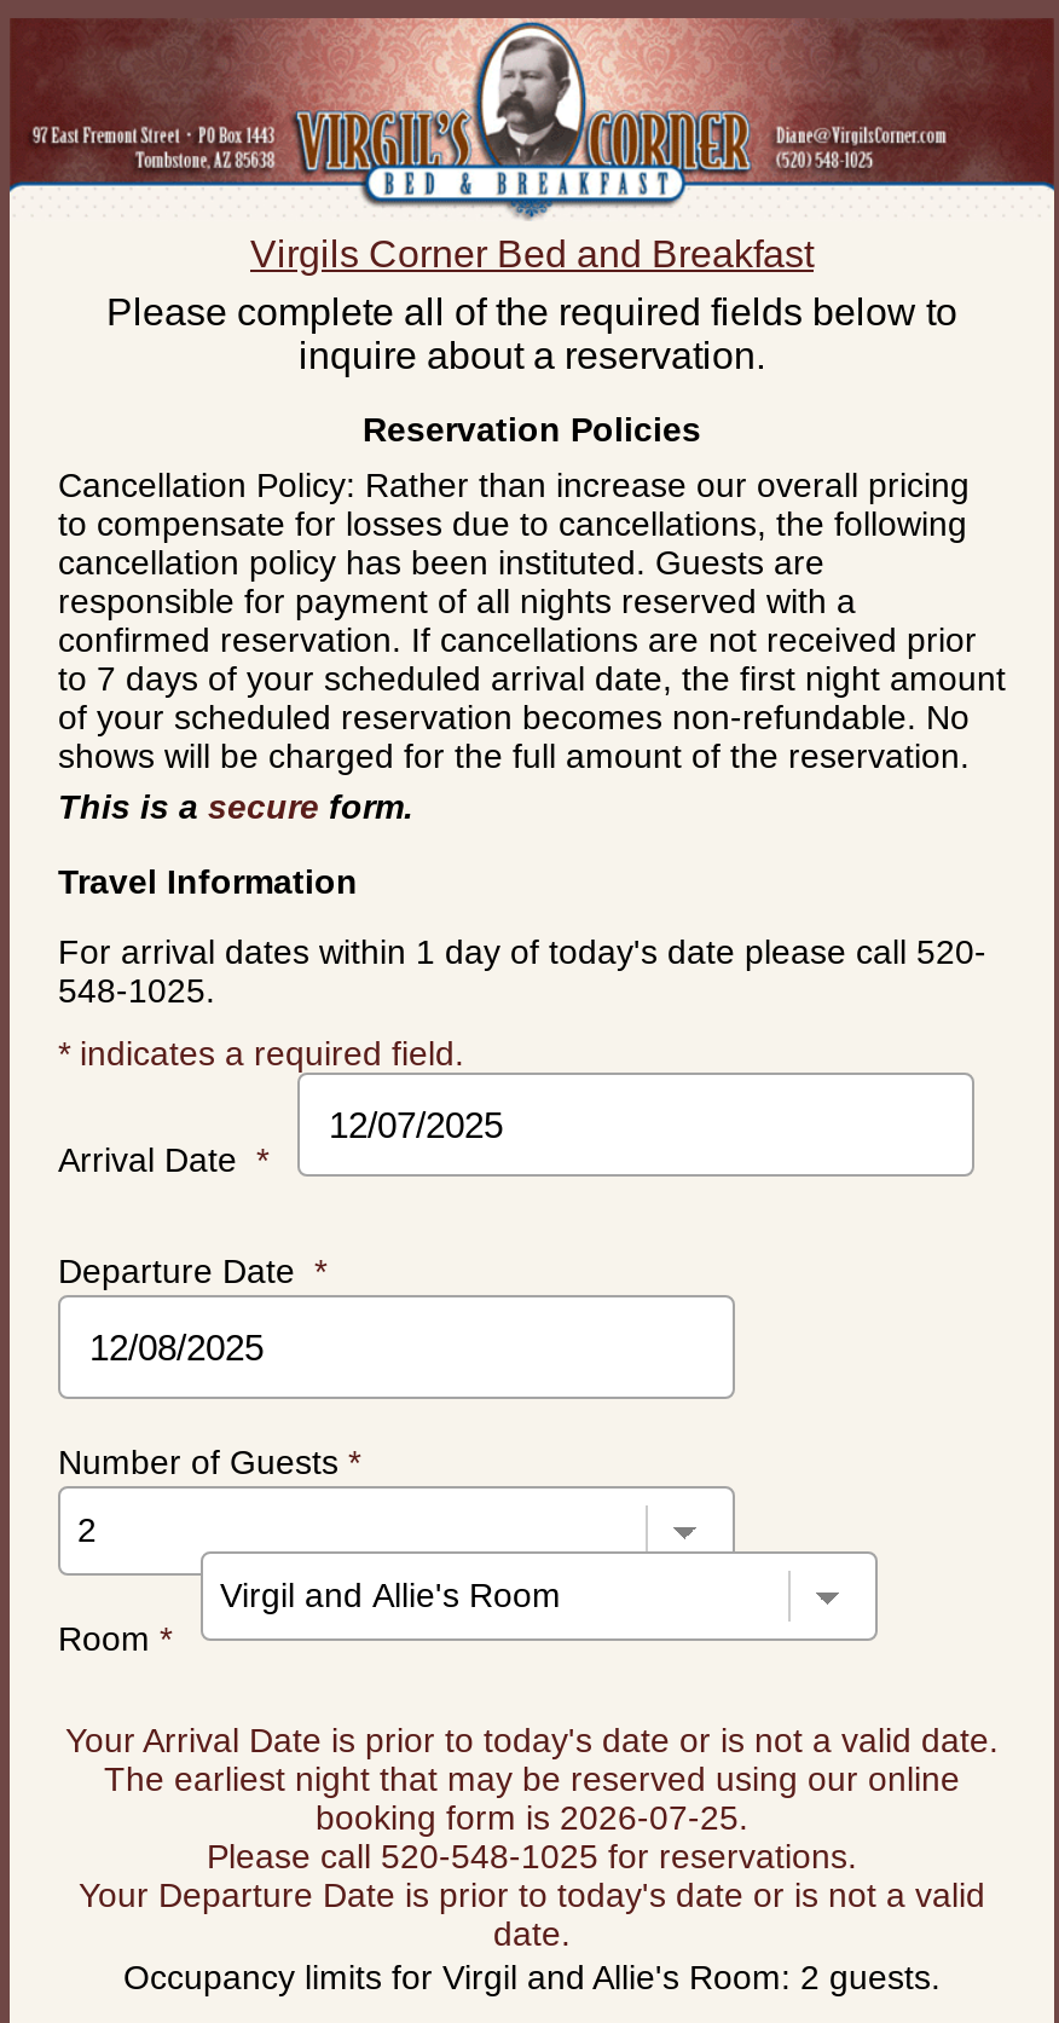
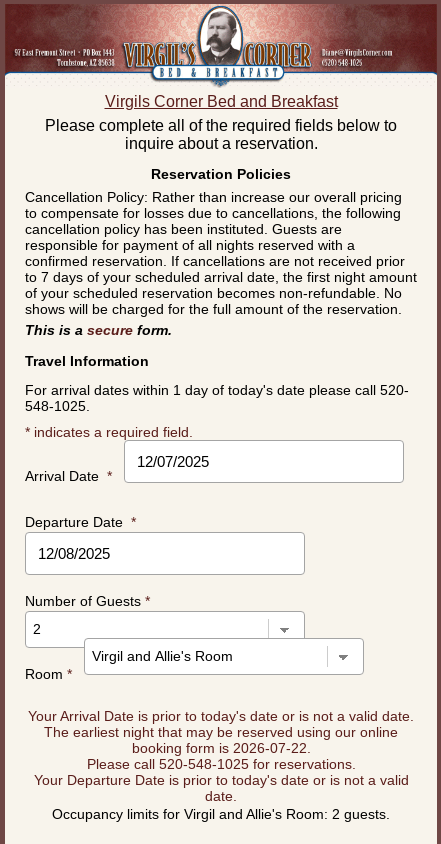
[316,1798,748,1837] booking form is 2026-07-25. -> [131,740,310,756] booking form is 2026-07-22.

